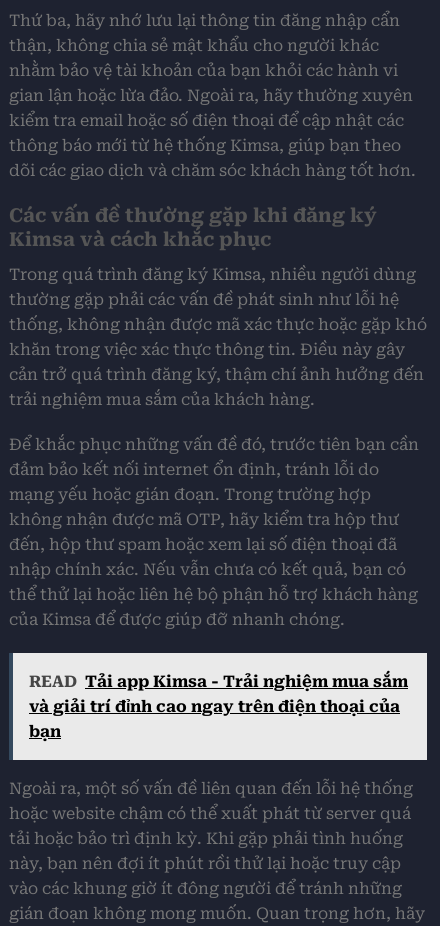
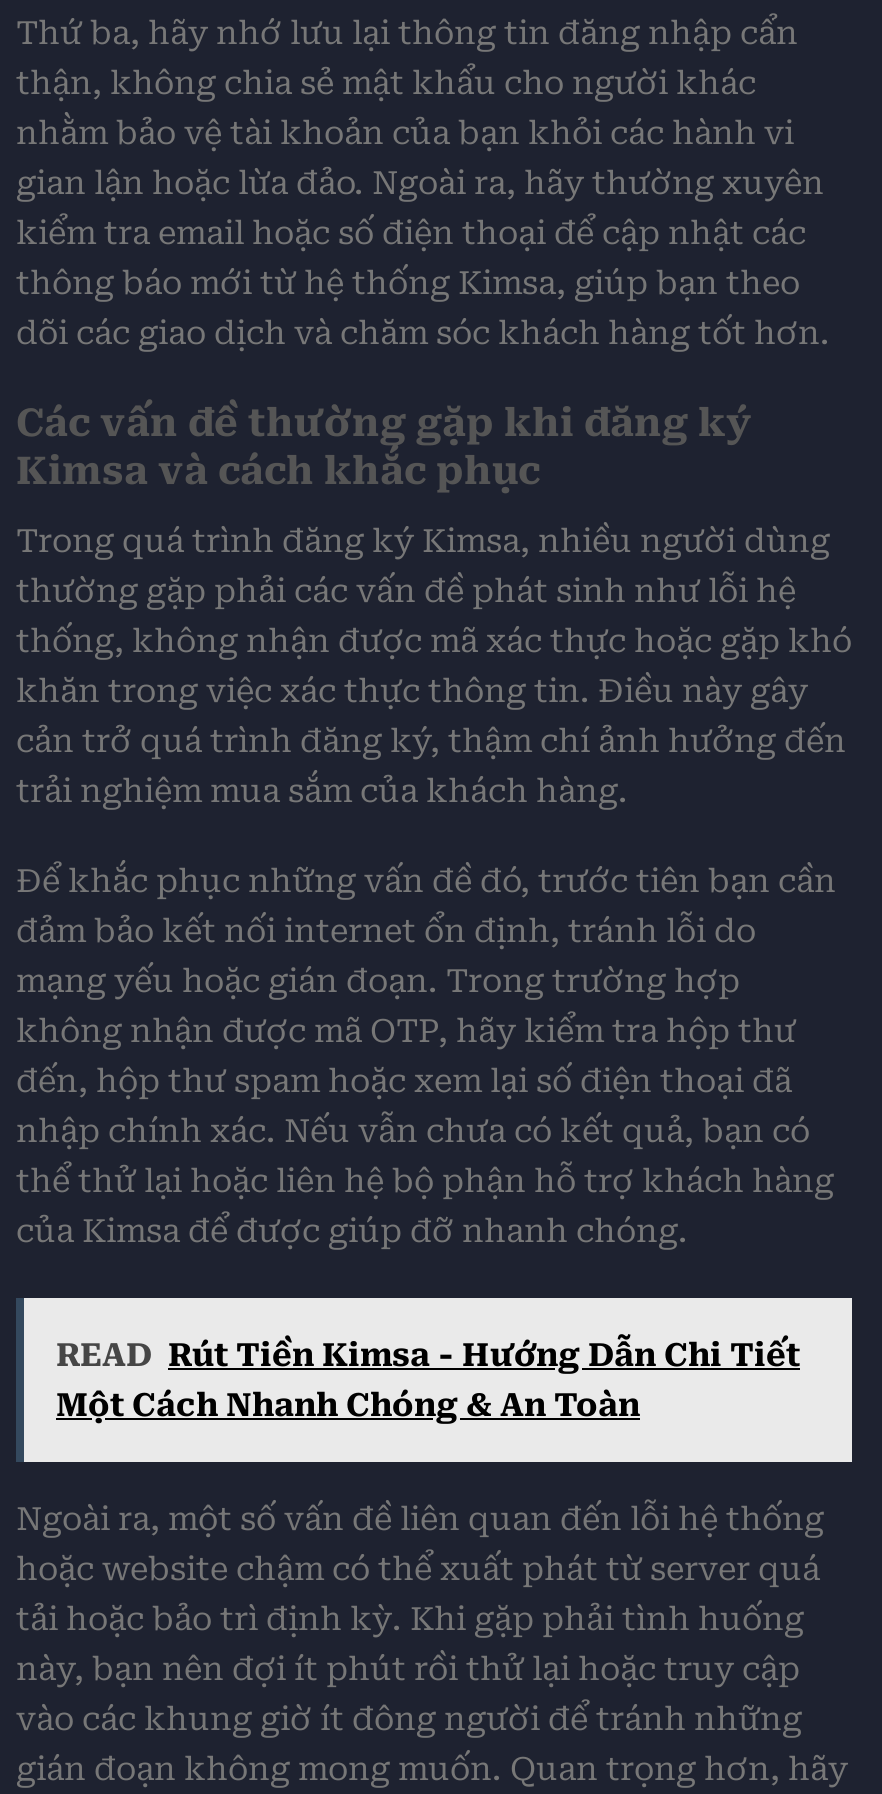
[29,672,408,741] READ Tải app Kimsa - Trải nghiệm mua sắm | và giải trí đỉnh cao ngay trên điện thoại của | bạn -> [56,1336,800,1424] READ Rút Tiền Kimsa - Hướng Dẫn Chi Tiết | Một Cách Nhanh Chóng & An Toàn

